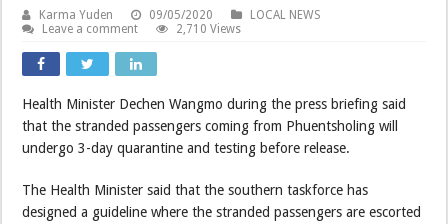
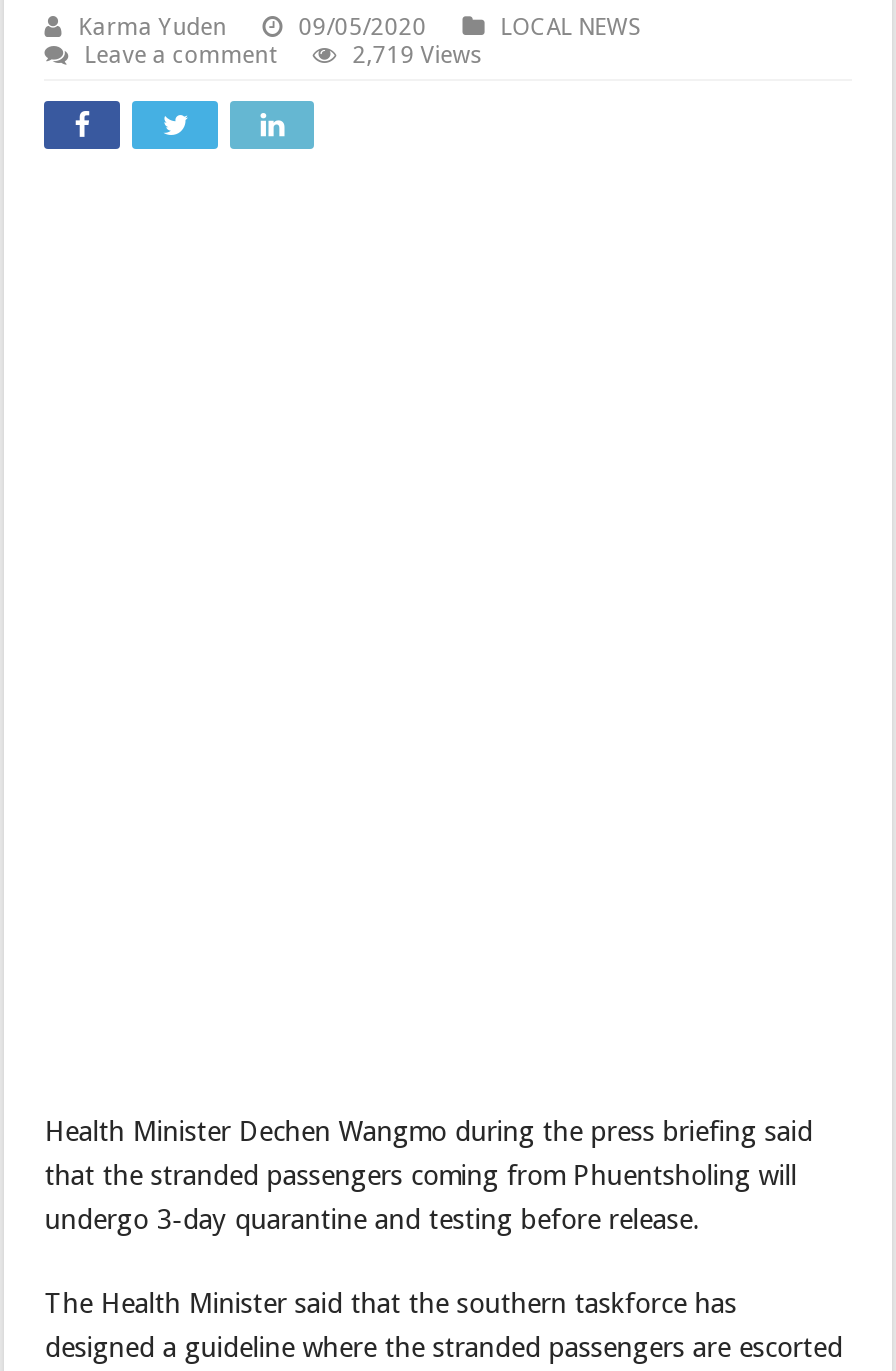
[176,22,241,36] 2,710 Views -> [352,41,482,69] 2,719 Views

